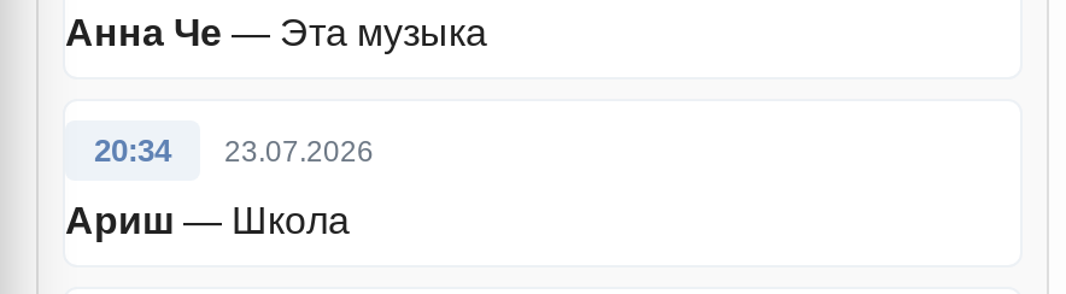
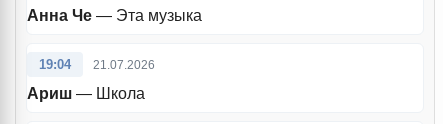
[94,133,171,169] 20:34 -> [39,57,71,72] 19:04
[224,134,374,167] 23.07.2026 -> [93,57,155,71] 21.07.2026

